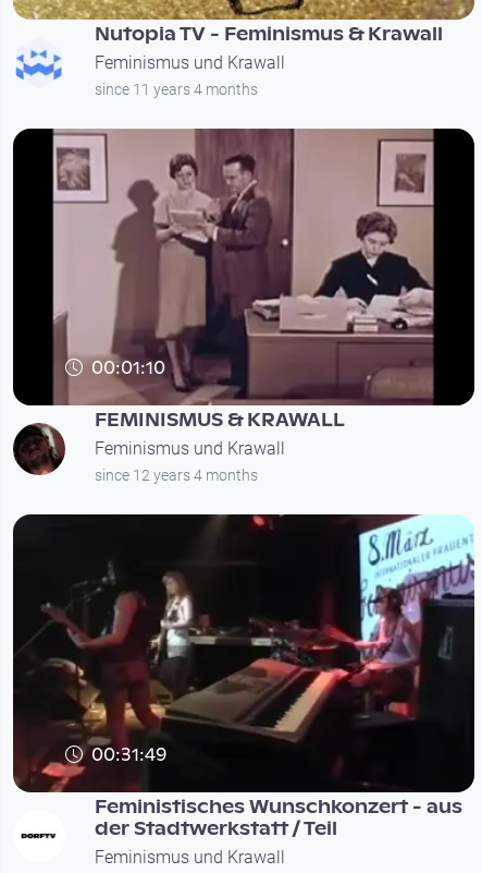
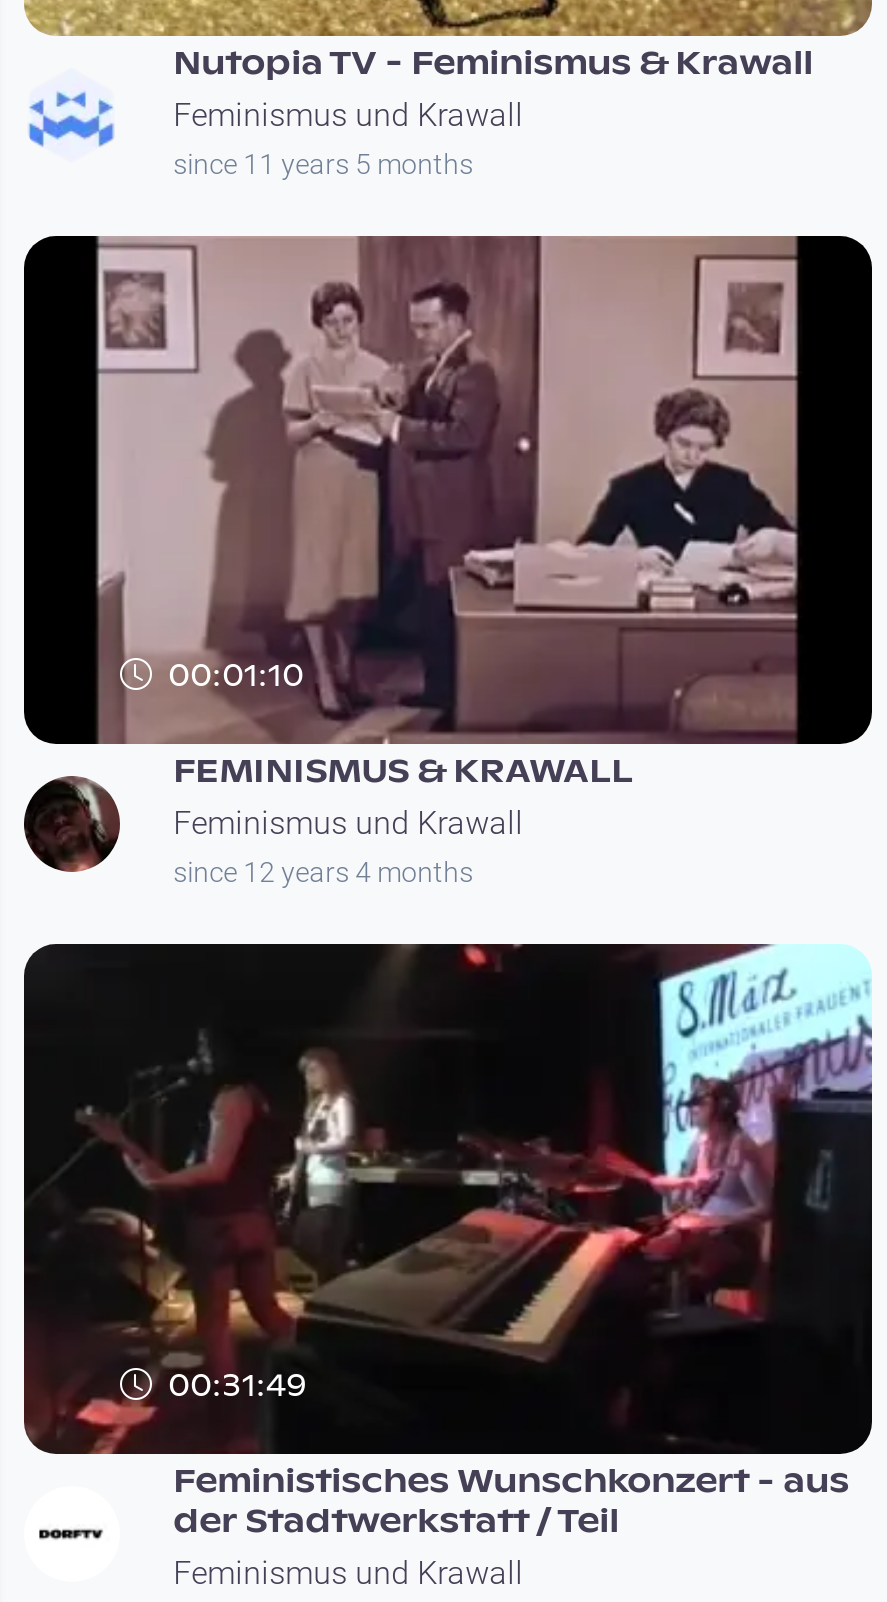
[94,81,258,98] since 11 years 4 months -> [173,148,473,180] since 11 years 5 months

